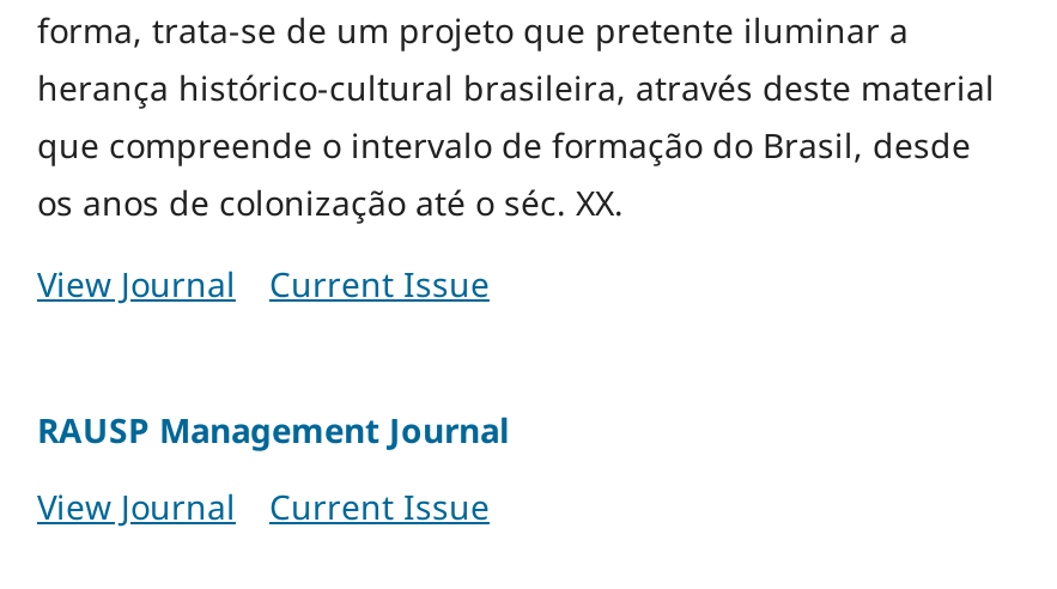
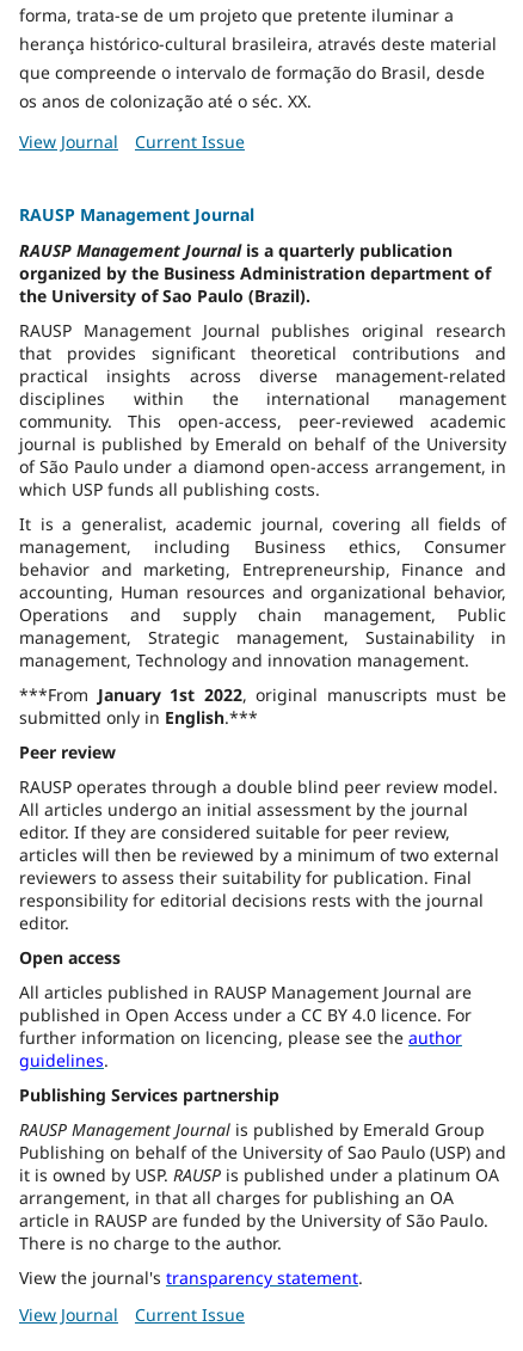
none -> [19,240,506,1289] RAUSP Management Journal is a quarterly publication | organized by the Business Administration department of | the University of Sao Paulo (Brazil). | RAUSP Management Journal publishes original research | that provides significant theoretical contributions and | practical insights across diverse management-related | disciplines within the international management | community. This open-access, peer-reviewed academic | journal is published by Emerald on behalf of the University | of São Paulo under a diamond open-access arrangement, in | which USP funds all publishing costs. | It is a generalist, academic journal, covering all fields of | management, including Business ethics, Consumer | behavior and marketing, Entrepreneurship, Finance and | accounting, Human resources and organizational behavior, | Operations and supply chain management, Public | management, Strategic management, Sustainability in | management, Technology and innovation management. | ***From January 1st 2022, original manuscripts must be | submitted only in English.*** | Peer review | RAUSP operates through a double blind peer review model. | All articles undergo an initial assessment by the journal | editor. If they are considered suitable for peer review, | articles will then be reviewed by a minimum of two external | reviewers to assess their suitability for publication. Final | responsibility for editorial decisions rests with the journal | editor. | Open access | All articles published in RAUSP Management Journal are | published in Open Access under a CC BY 4.0 licence. For | further information on licencing, please see the author | guidelines. | Publishing Services partnership | RAUSP Management Journal is published by Emerald Group | Publishing on behalf of the University of Sao Paulo (USP) and | it is owned by USP. RAUSP is published under a platinum OA | arrangement, in that all charges for publishing an OA | article in RAUSP are funded by the University of São Paulo. | There is no charge to the author. | View the journal's transparency statement.

